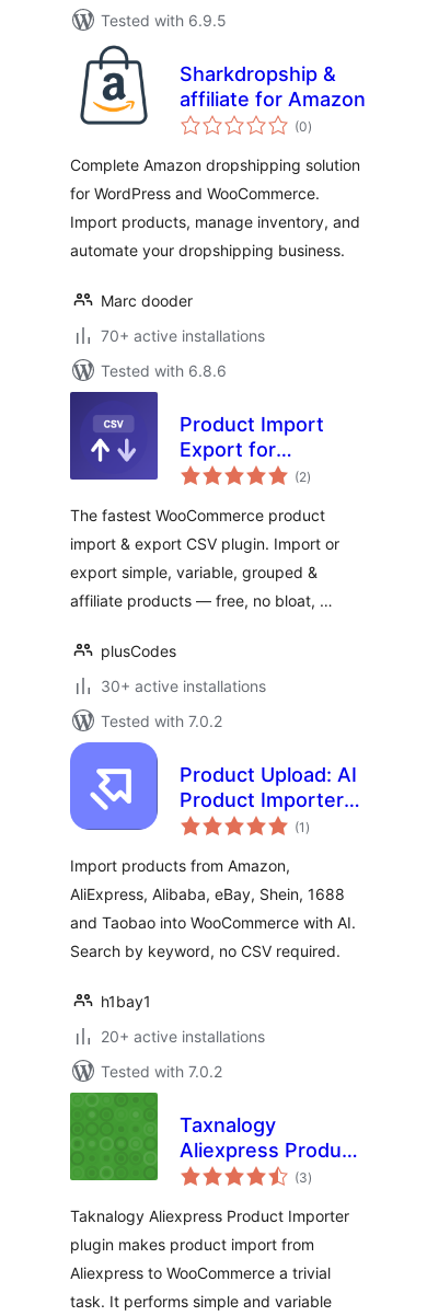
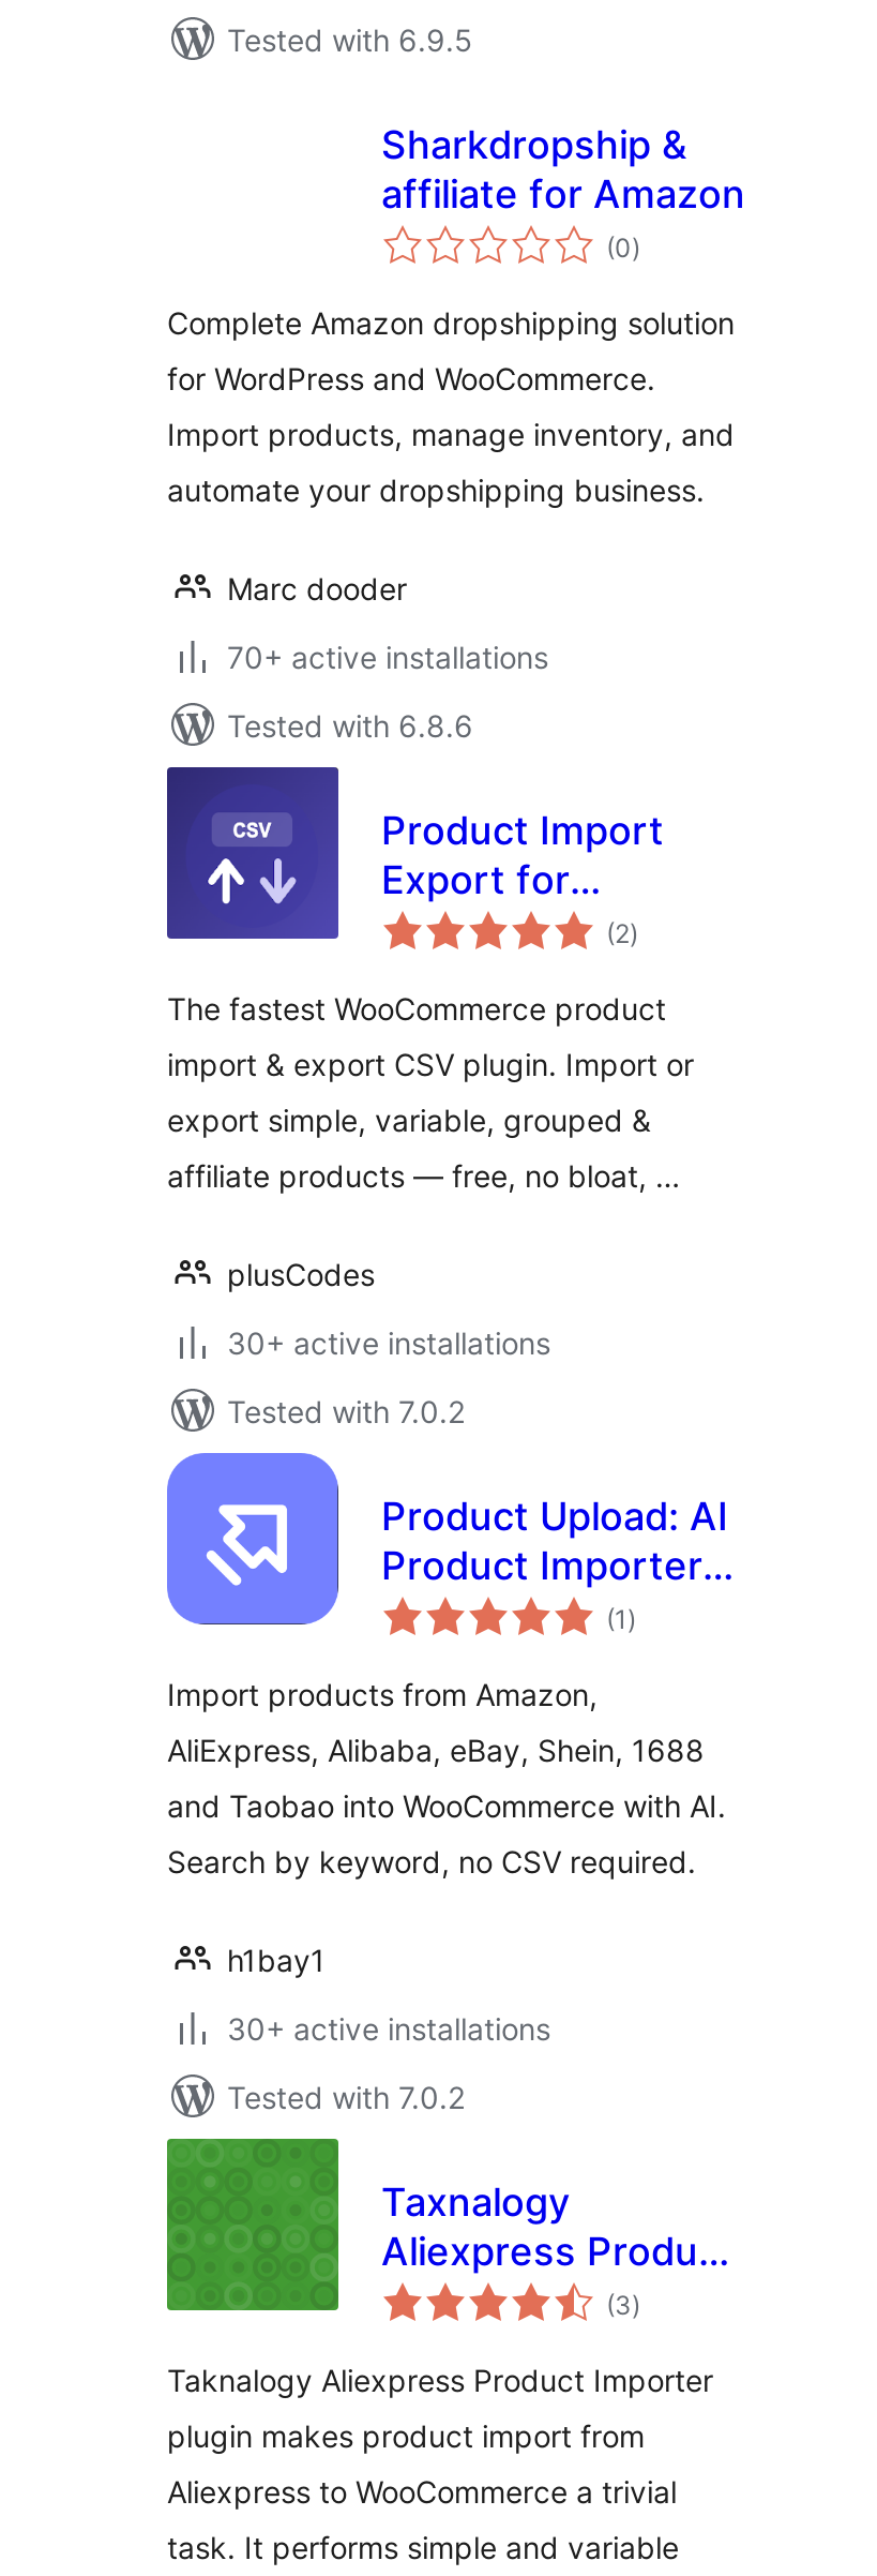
[79,44,149,126] [image] -> none
[101,1027,265,1046] 20+ active installations -> [227,2010,550,2047] 30+ active installations

